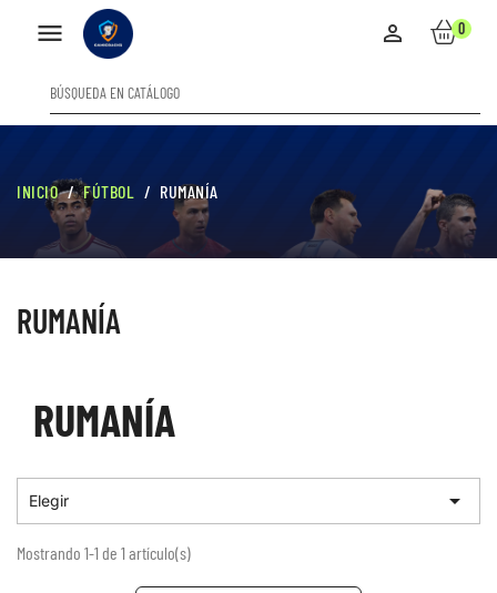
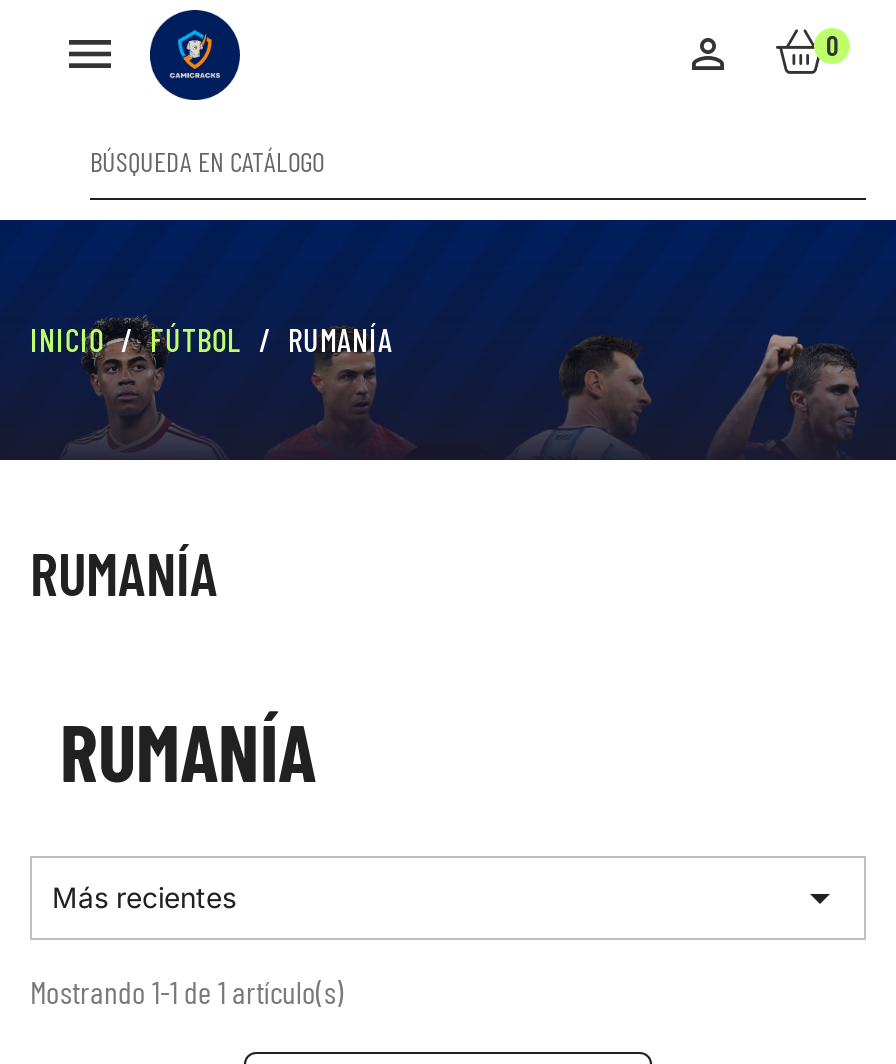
[29,491,69,510] Elegir -> [52,880,236,914] Más recientes

